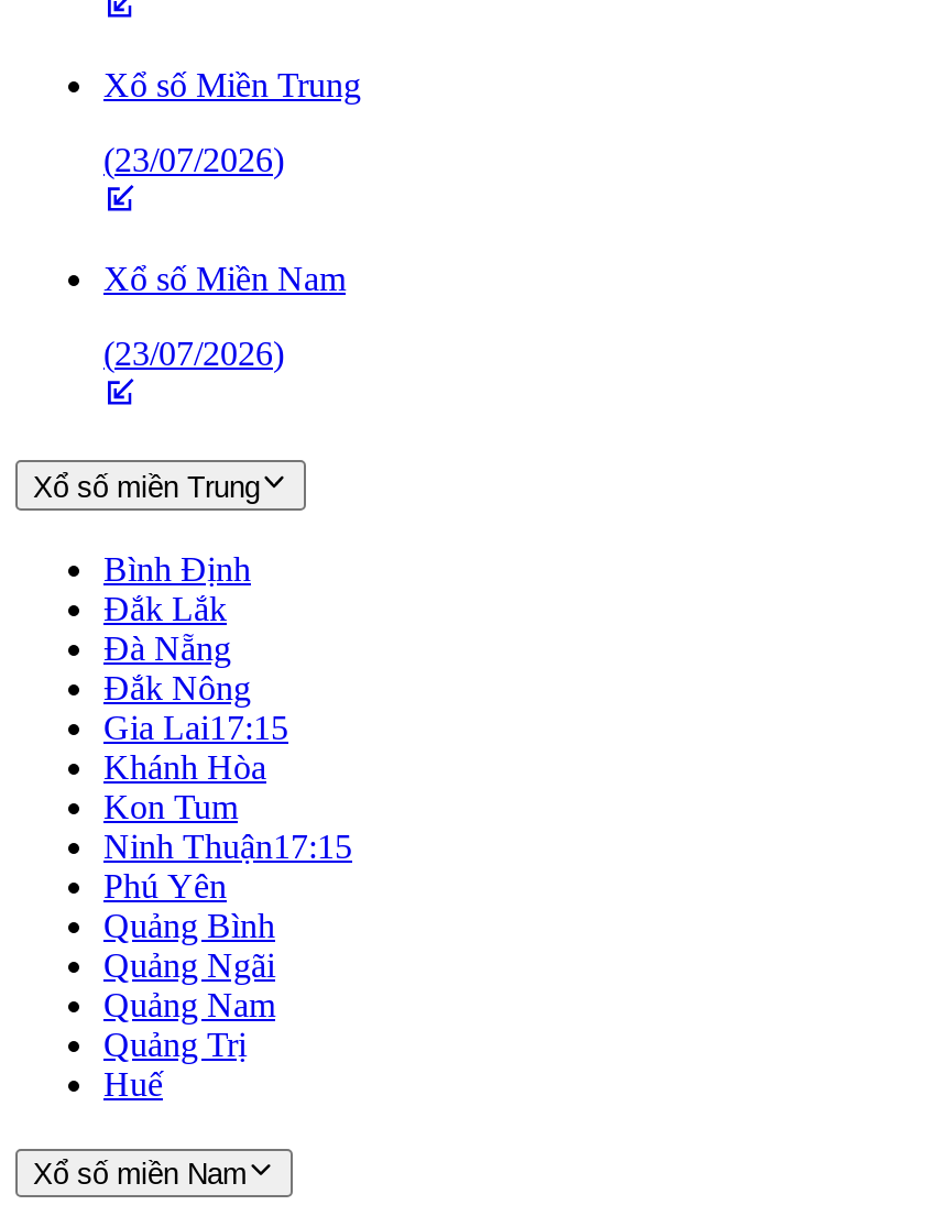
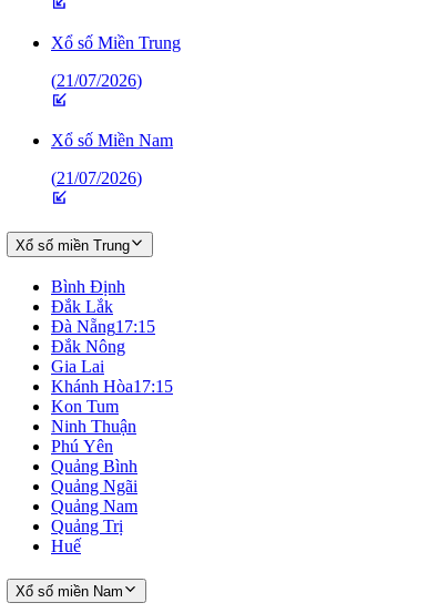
[103,141,284,178] (23/07/2026) -> [51,71,142,90] (21/07/2026)
[103,334,284,372] (23/07/2026) -> [51,168,142,187] (21/07/2026)
[103,630,231,668] Đà Nẵng -> [51,317,155,336] Đà Nẵng17:15
[103,709,288,786] Gia Lai17:15 | Khánh Hòa -> [51,357,173,396] Gia Lai | Khánh Hòa17:15
[103,828,352,866] Ninh Thuận17:15 -> [51,417,136,436] Ninh Thuận

